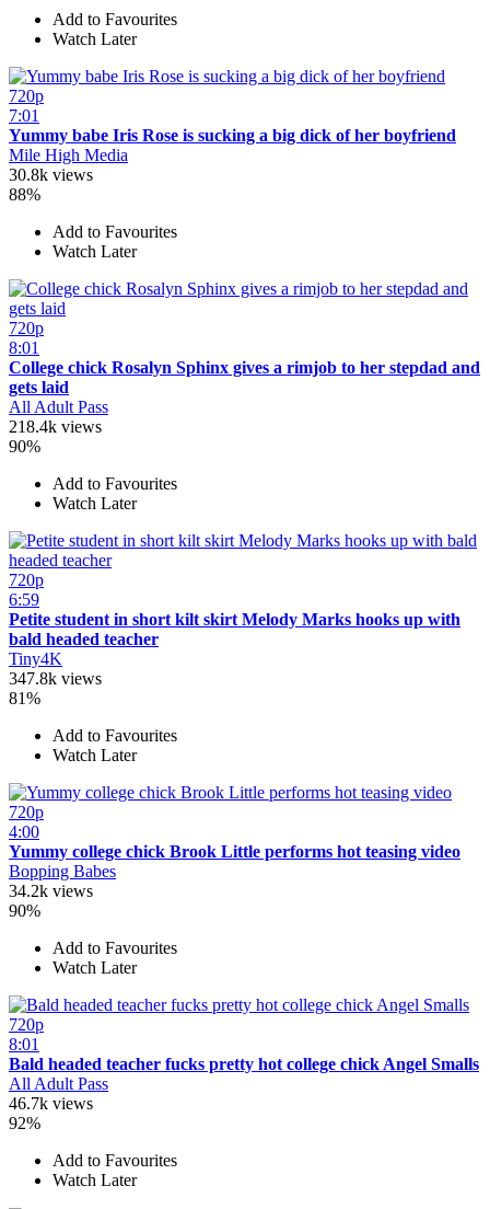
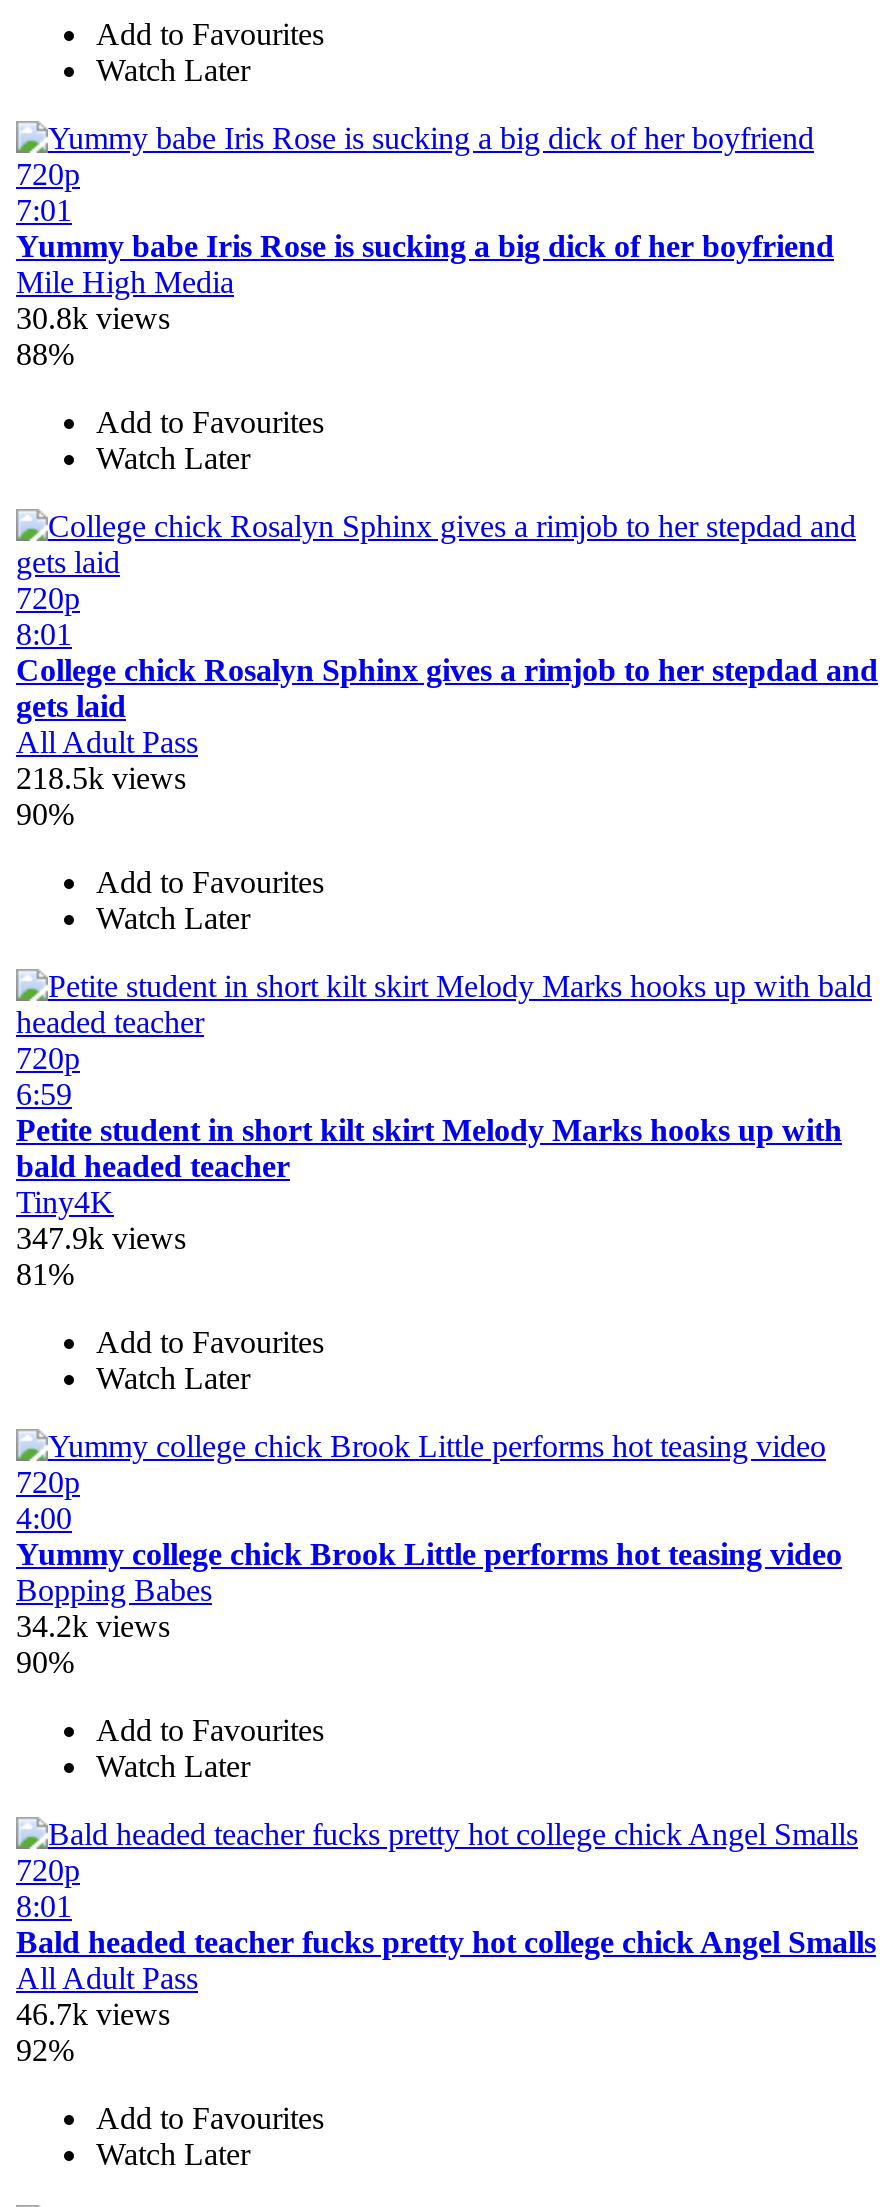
[9,417,102,436] 218.4k views -> [16,761,186,795] 218.5k views
[9,669,102,688] 347.8k views -> [16,1221,186,1255] 347.9k views

